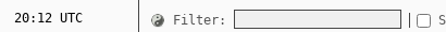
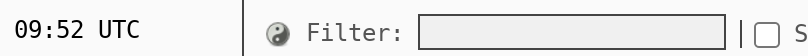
[14,11,83,26] 20:12 UTC -> [14,16,140,44] 09:52 UTC

